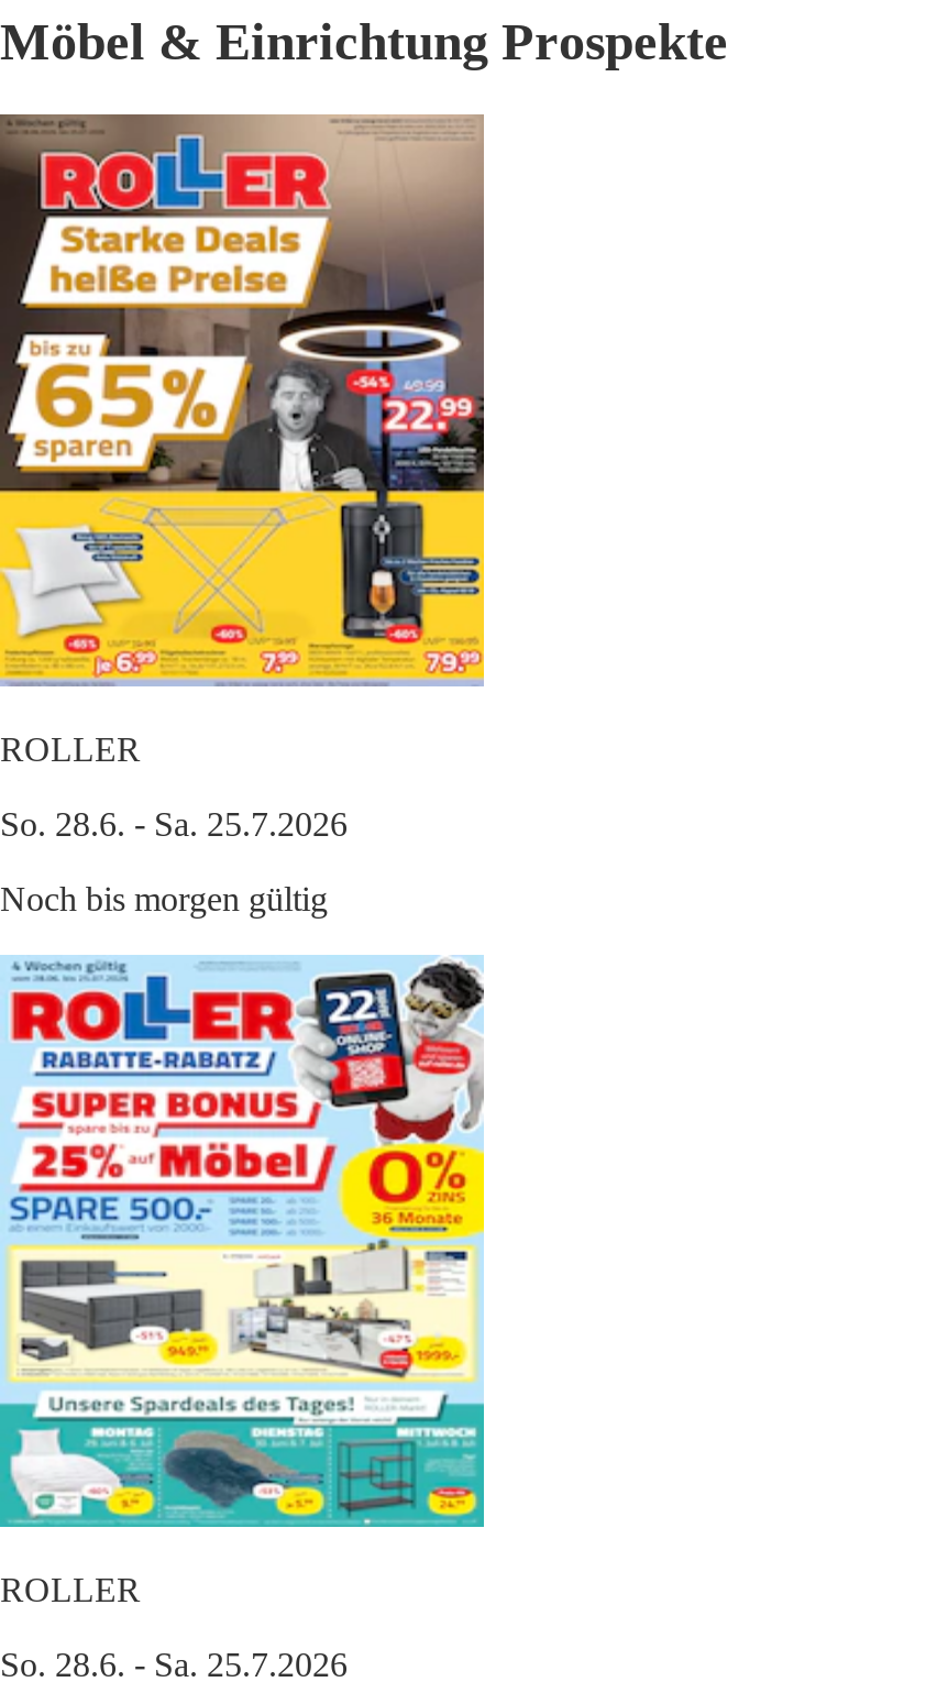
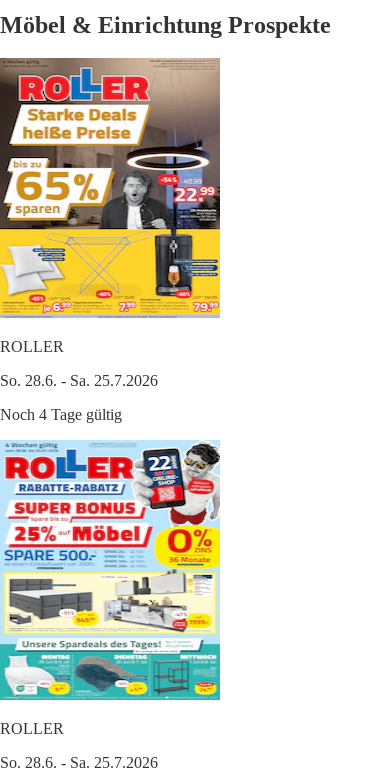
[0,881,328,919] Noch bis morgen gültig -> [0,406,122,423] Noch 4 Tage gültig

